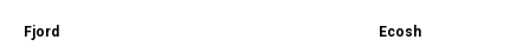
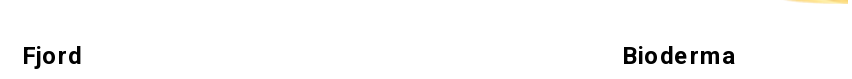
[379,24,421,40] Ecosh -> [622,42,734,70] Bioderma

